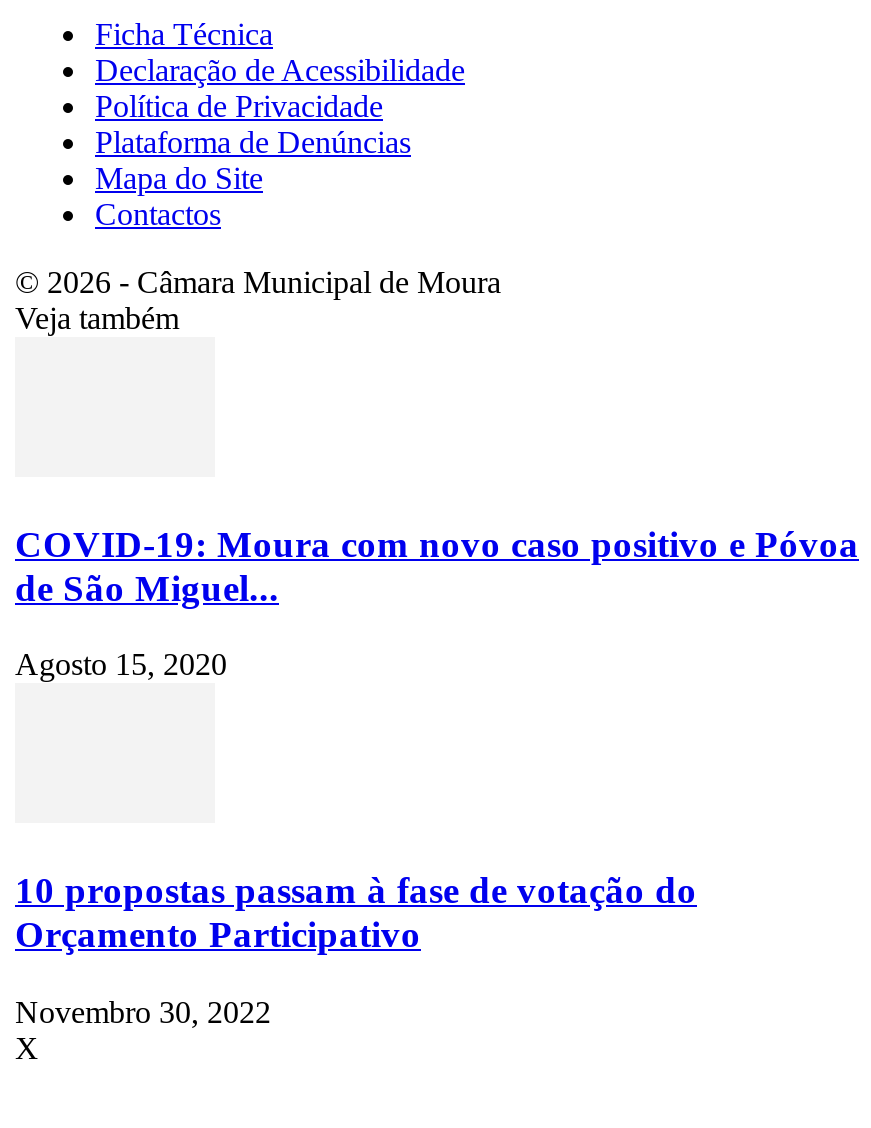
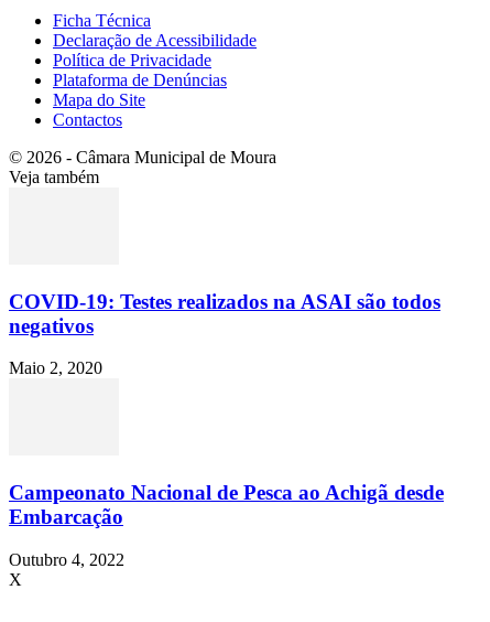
[15,522,859,608] COVID-19: Moura com novo caso positivo e Póvoa | de São Miguel... -> [9,289,440,337] COVID-19: Testes realizados na ASAI são todos | negativos
[15,647,227,681] Agosto 15, 2020 -> [9,359,102,377] Maio 2, 2020
[15,869,697,955] 10 propostas passam à fase de votação do | Orçamento Participativo -> [9,481,444,528] Campeonato Nacional de Pesca ao Achigã desde | Embarcação
[15,994,271,1028] Novembro 30, 2022 -> [9,550,124,569] Outubro 4, 2022

